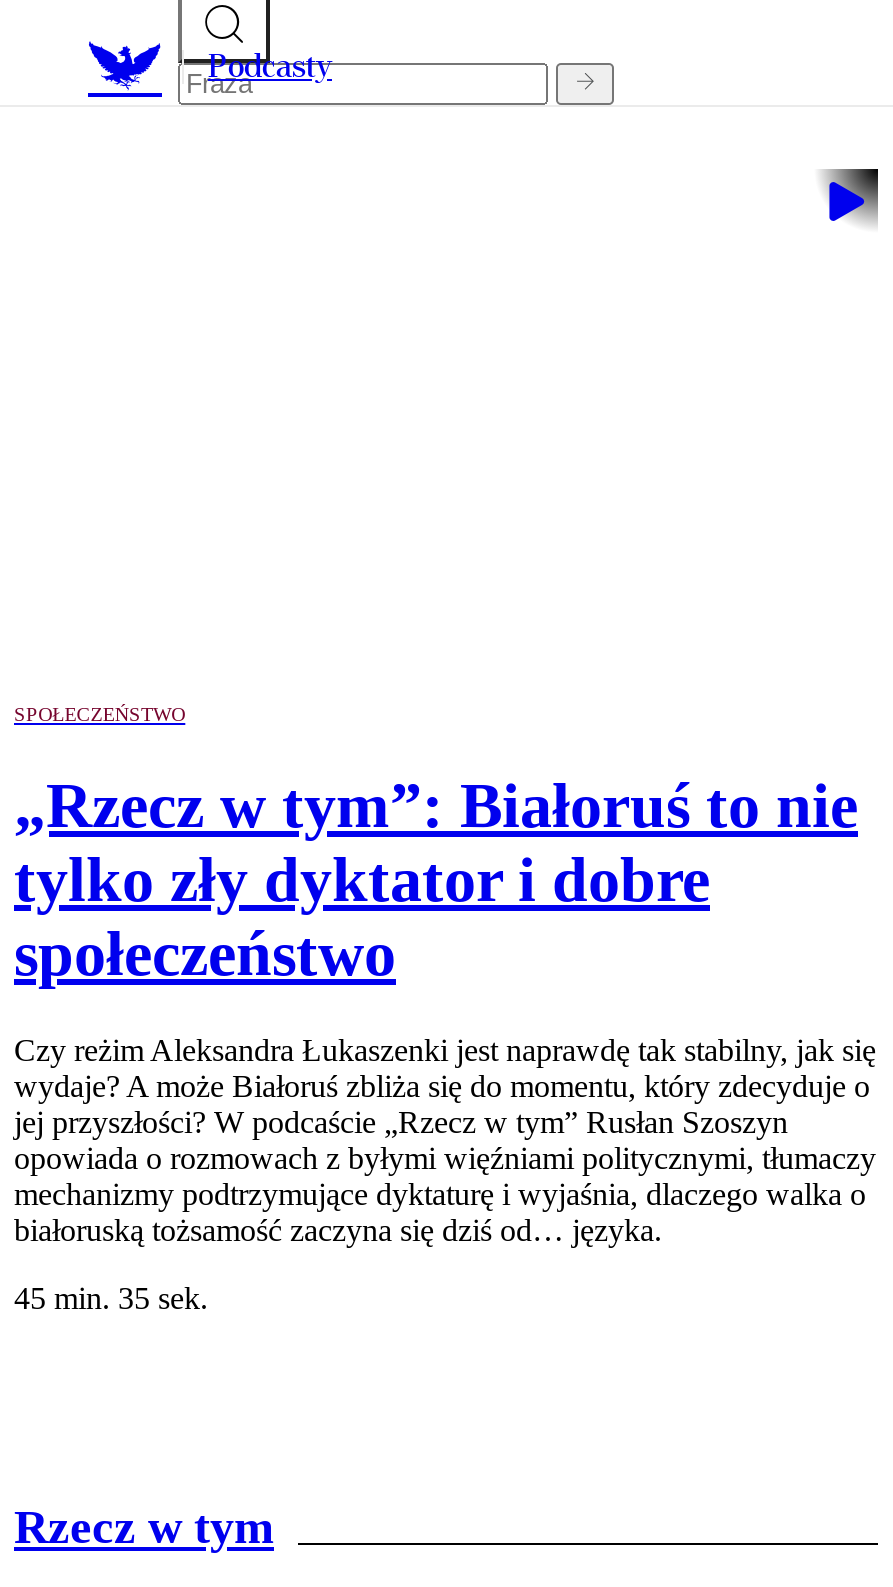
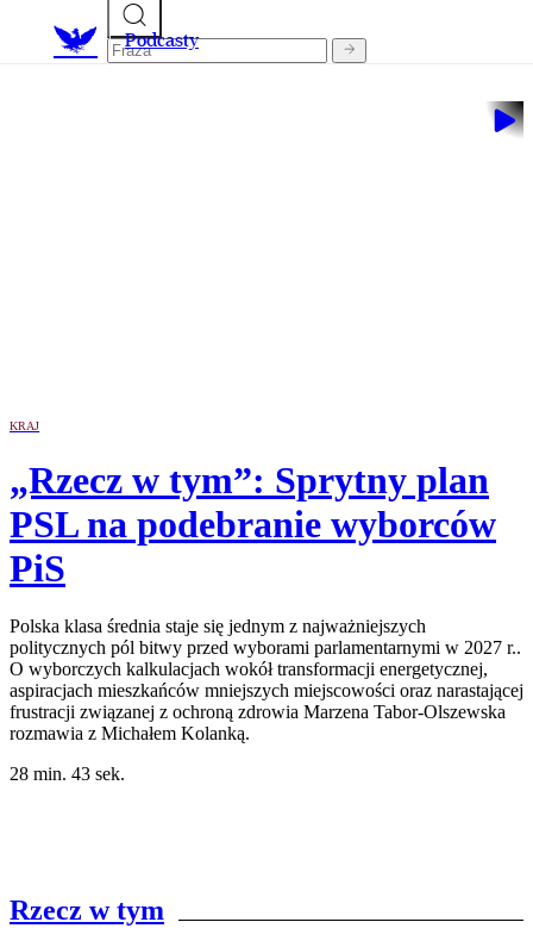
[14,702,185,724] SPOŁECZEŃSTWO -> [10,419,39,432] KRAJ
[14,769,858,989] „Rzecz w tym”: Białoruś to nie | tylko zły dyktator i dobre | społeczeństwo -> [10,459,496,590] „Rzecz w tym”: Sprytny plan | PSL na podebranie wyborców | PiS
[14,1034,876,1248] Czy reżim Aleksandra Łukaszenki jest naprawdę tak stabilny, jak się | wydaje? A może Białoruś zbliża się do momentu, który zdecyduje o | jej przyszłości? W podcaście „Rzecz w tym” Rusłan Szoszyn | opowiada o rozmowach z byłymi więźniami politycznymi, tłumaczy | mechanizmy podtrzymujące dyktaturę i wyjaśnia, dlaczego walka o | białoruską tożsamość zaczyna się dziś od… języka. -> [10,616,523,744] Polska klasa średnia staje się jednym z najważniejszych | politycznych pól bitwy przed wyborami parlamentarnymi w 2027 r.. | O wyborczych kalkulacjach wokół transformacji energetycznej, | aspiracjach mieszkańców mniejszych miejscowości oraz narastającej | frustracji związanej z ochroną zdrowia Marzena Tabor-Olszewska | rozmawia z Michałem Kolanką.
[14,1282,208,1316] 45 min. 35 sek. -> [10,764,125,784] 28 min. 43 sek.

